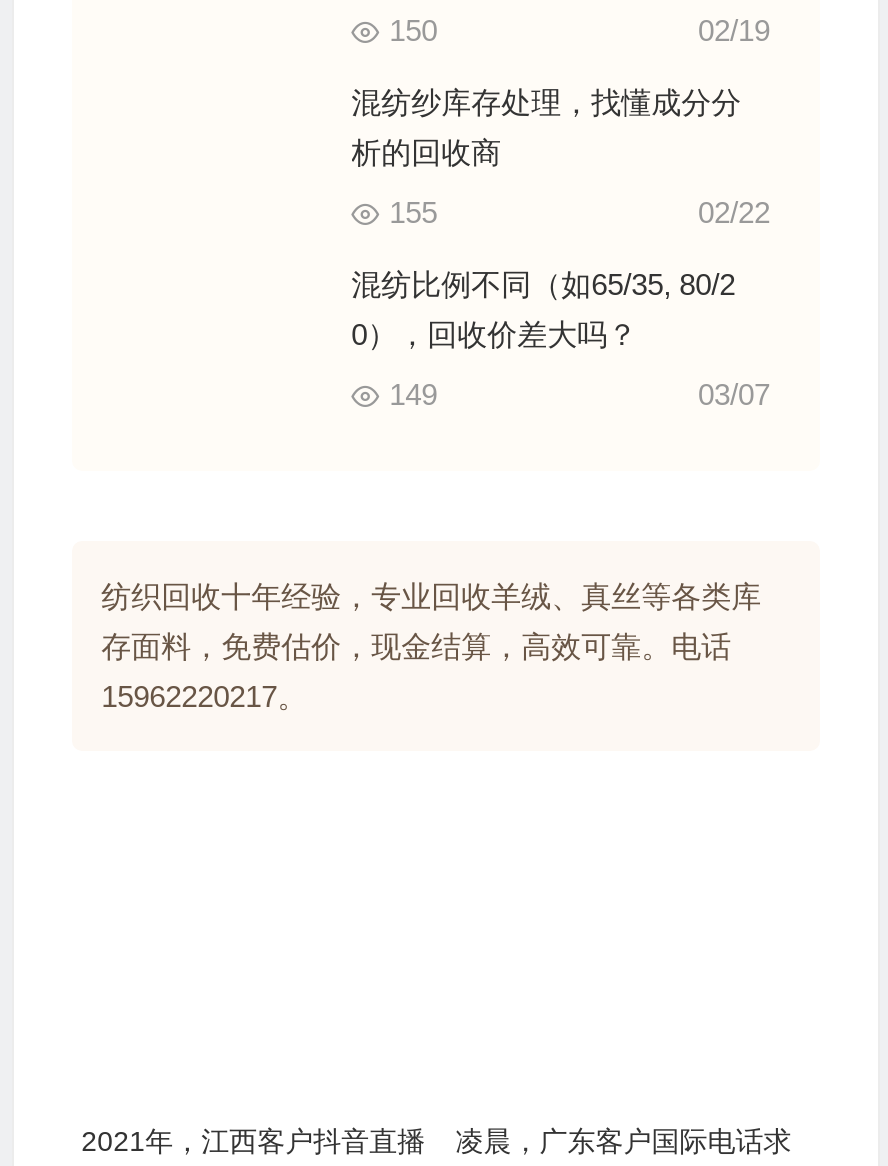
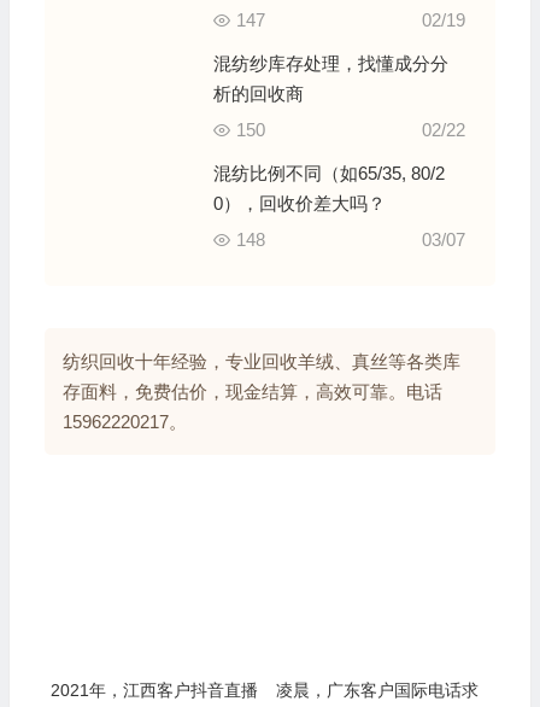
[389,14,437,48] 150 -> [236,10,265,31] 147
[389,196,437,230] 155 -> [236,120,265,140] 150
[389,378,437,412] 149 -> [236,230,265,250] 148

